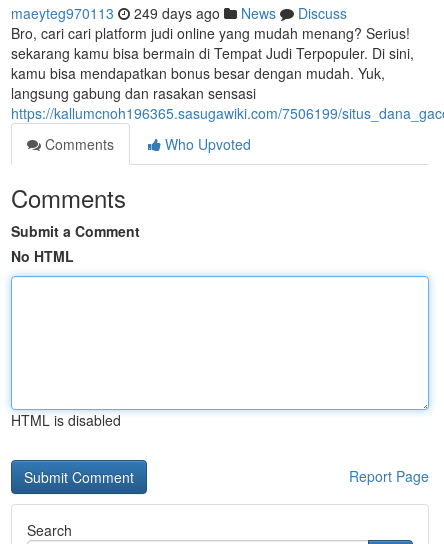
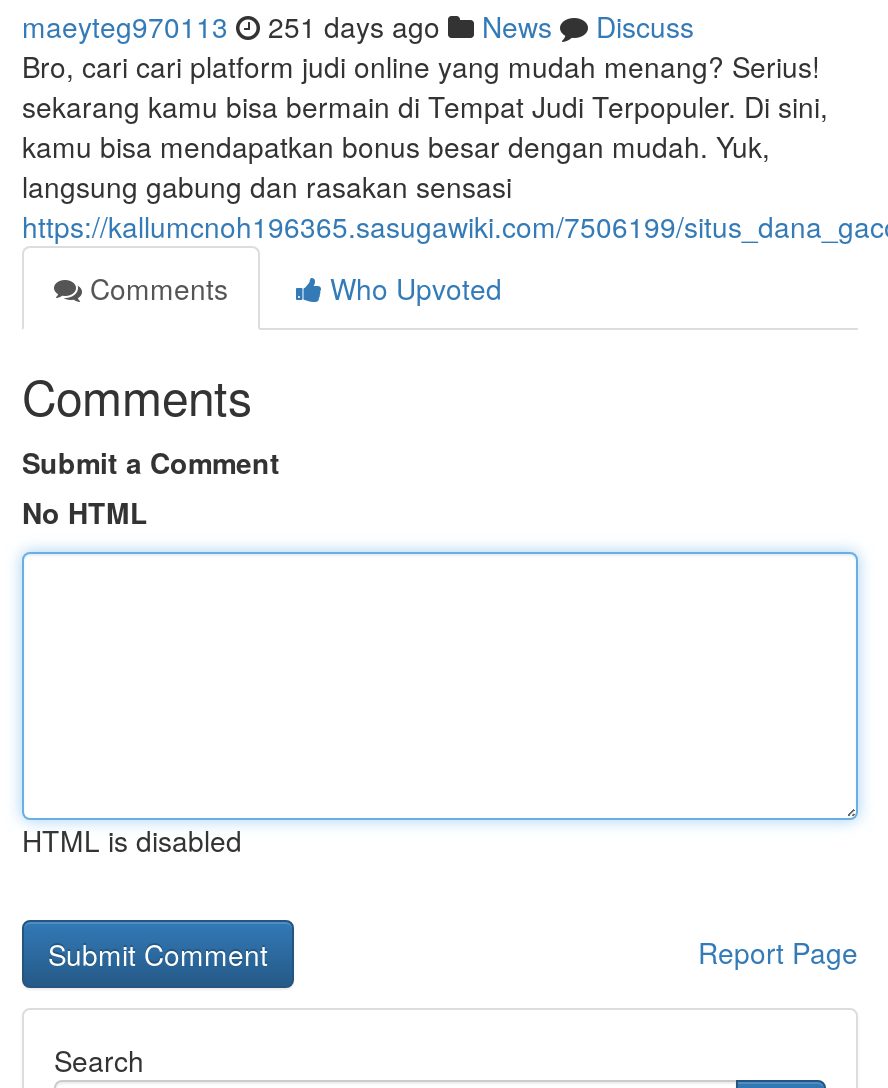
[11,3,347,23] maeyteg970113 249 days ago News Discuss -> [22,6,694,46] maeyteg970113 251 days ago News Discuss

